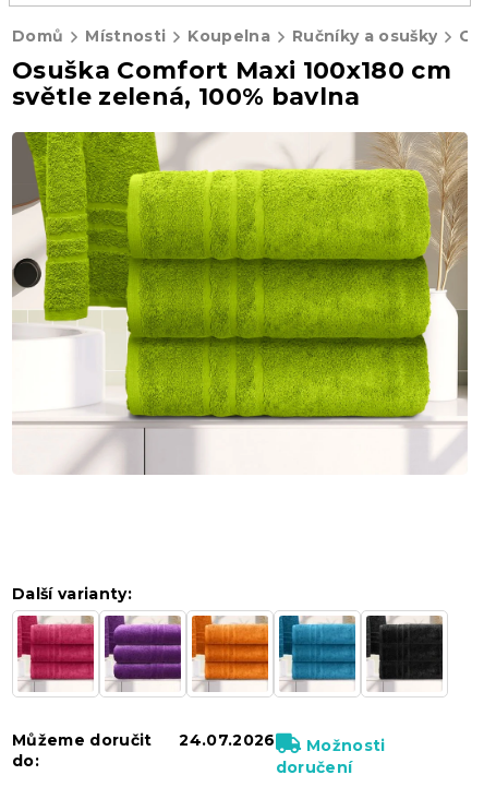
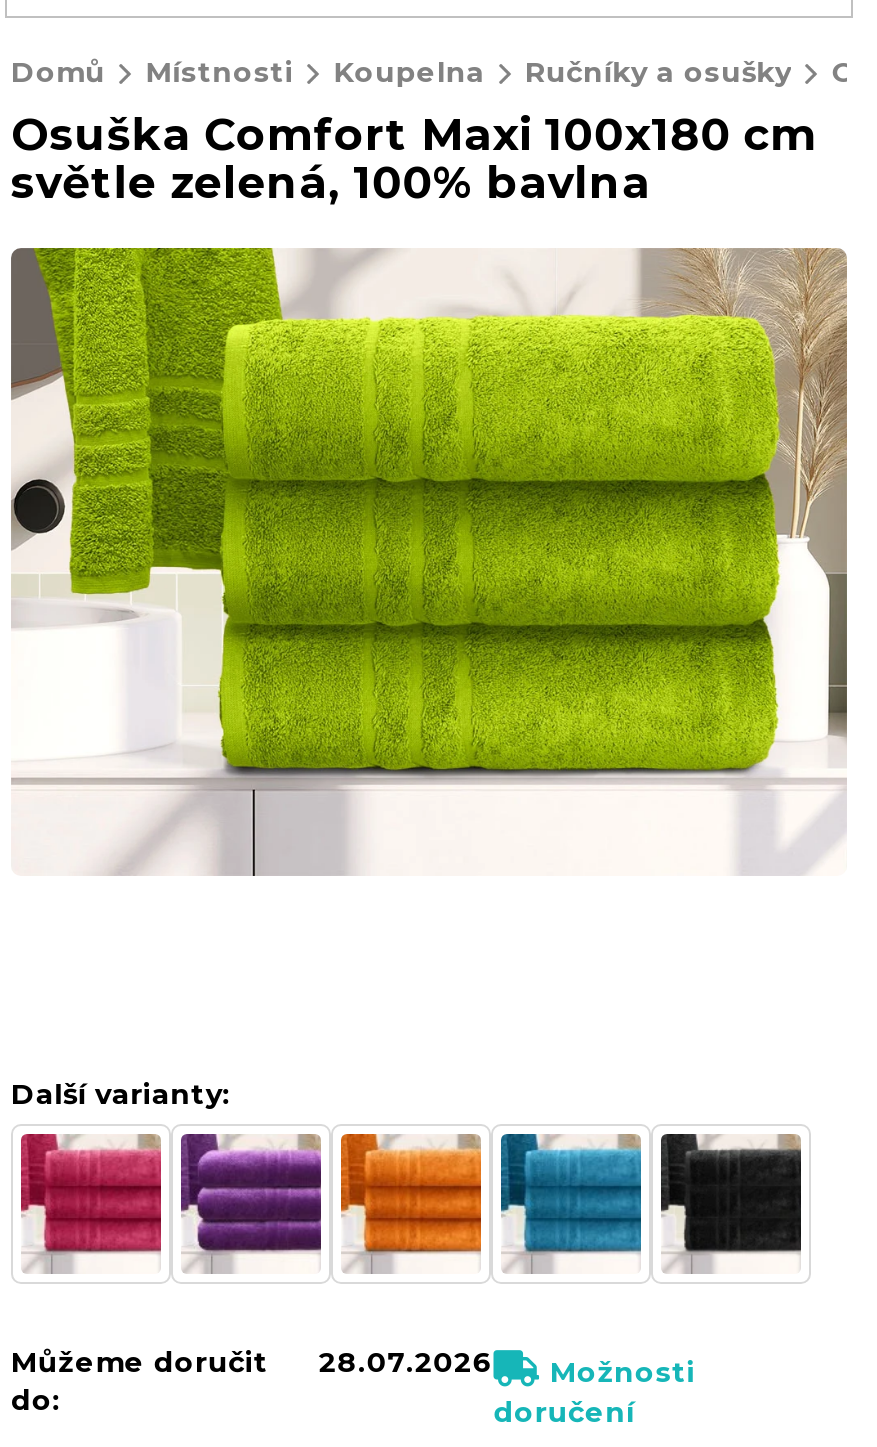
[12,730,386,755] Můžeme doručit 24.07.2026 Možnosti -> [11,1344,695,1390] Můžeme doručit 28.07.2026 Možnosti

